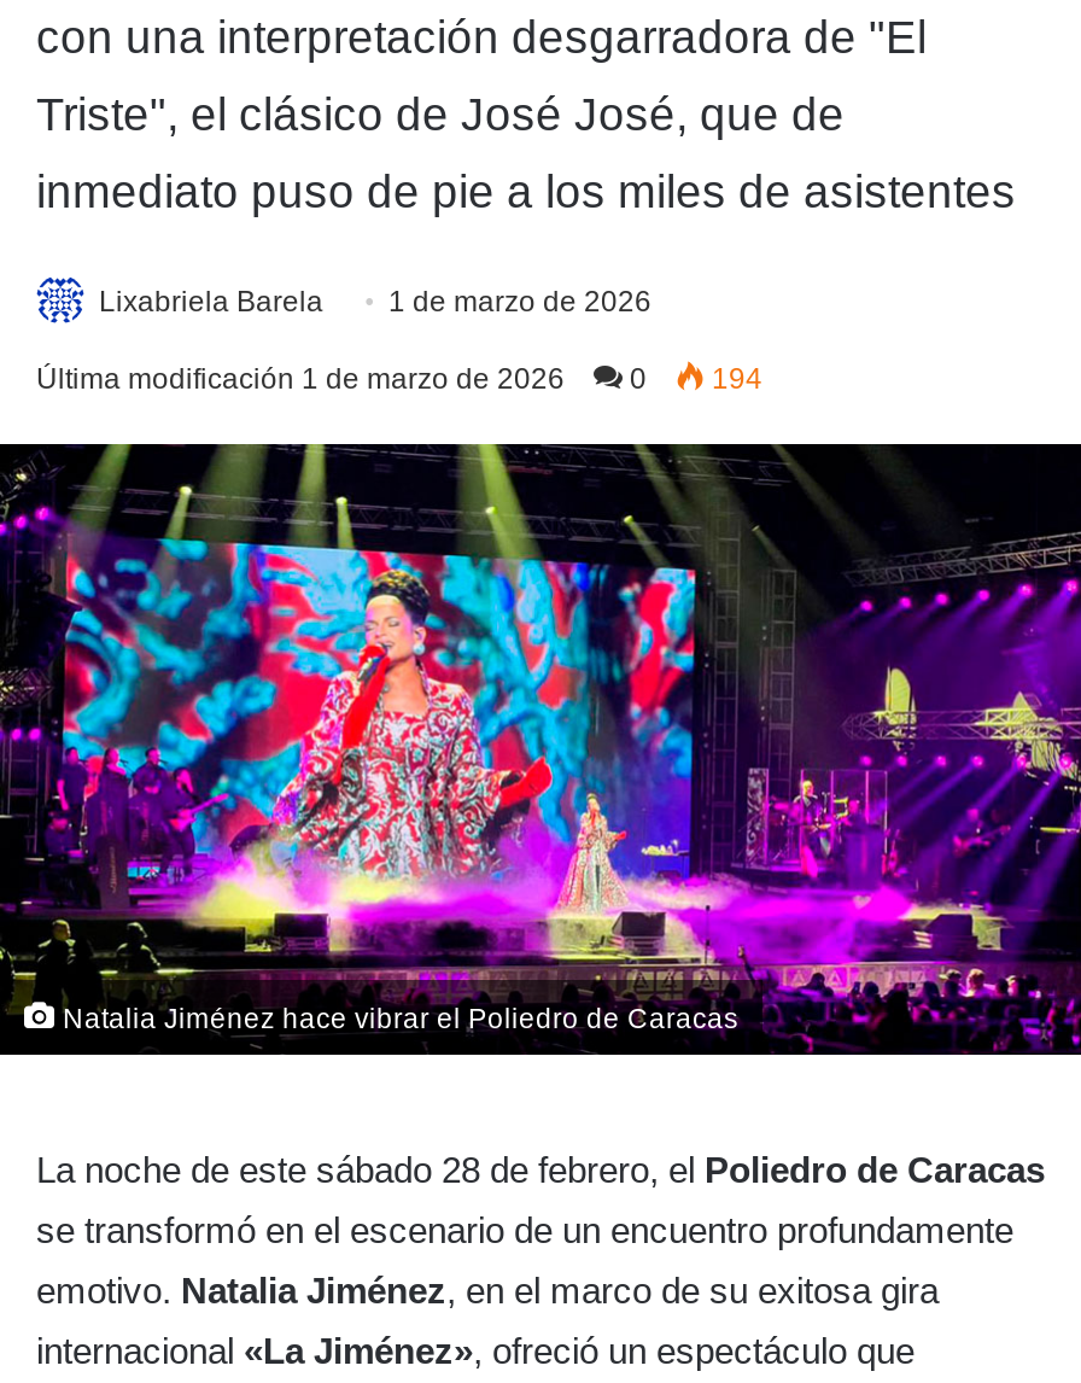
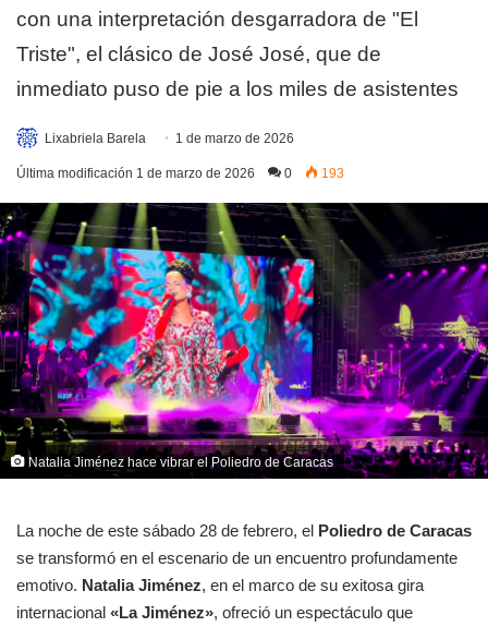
[36,363,762,397] Última modificación 1 de marzo de 2026 0 194 -> [16,166,344,181] Última modificación 1 de marzo de 2026 0 193

